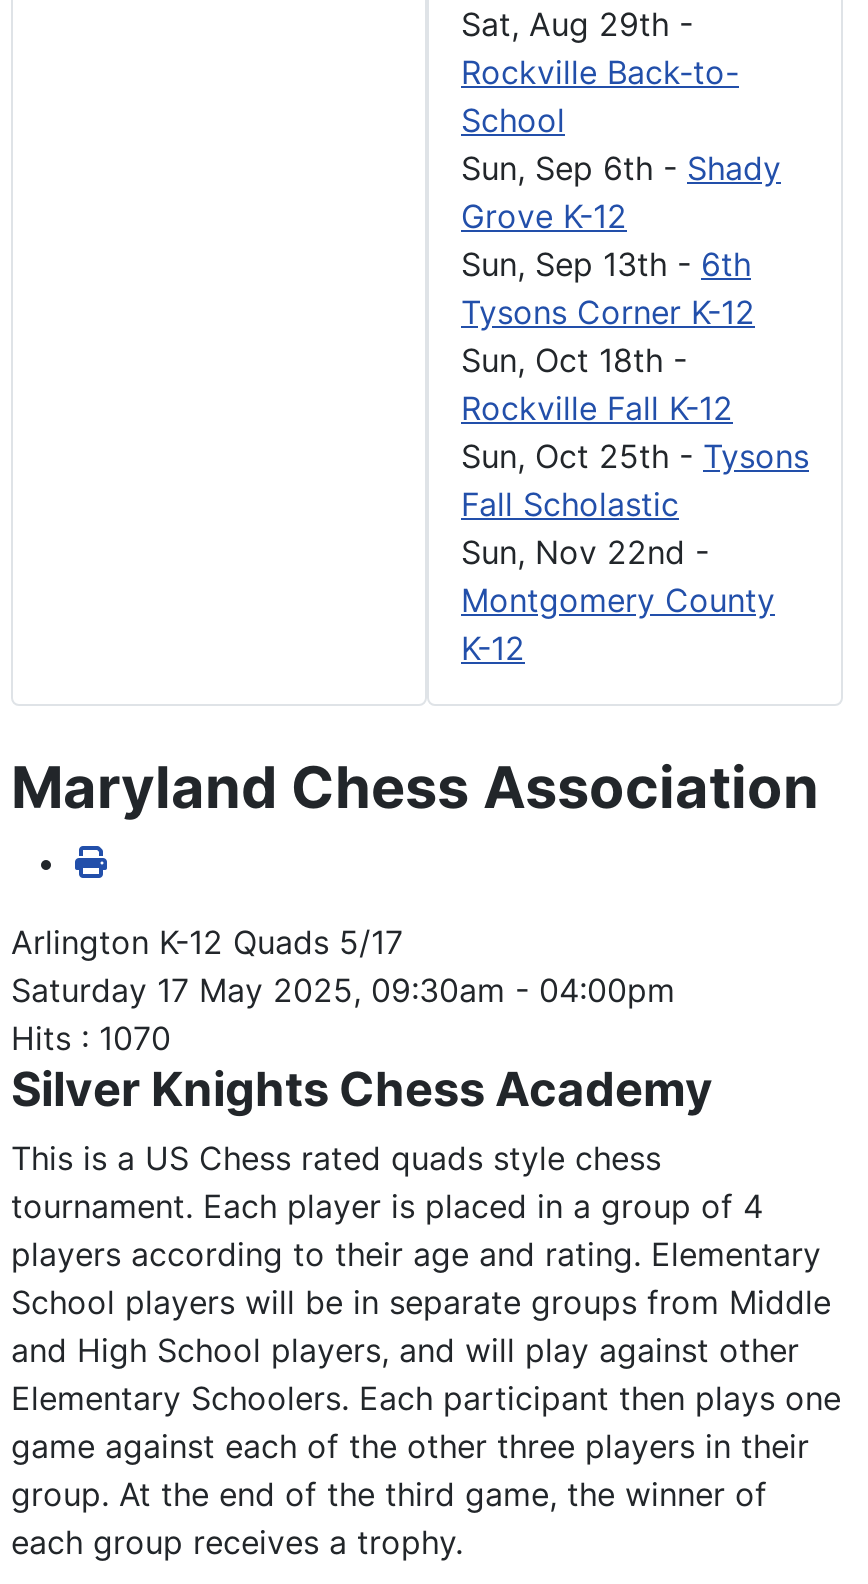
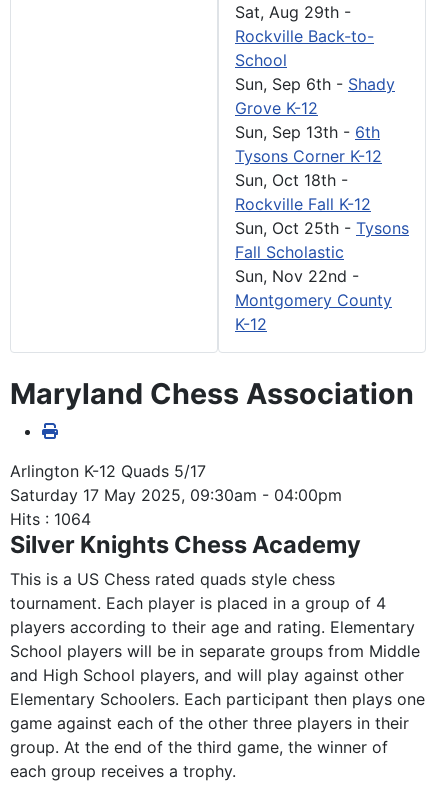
[11,1017,171,1057] Hits: 1070 -> [10,509,91,529] Hits: 1064

